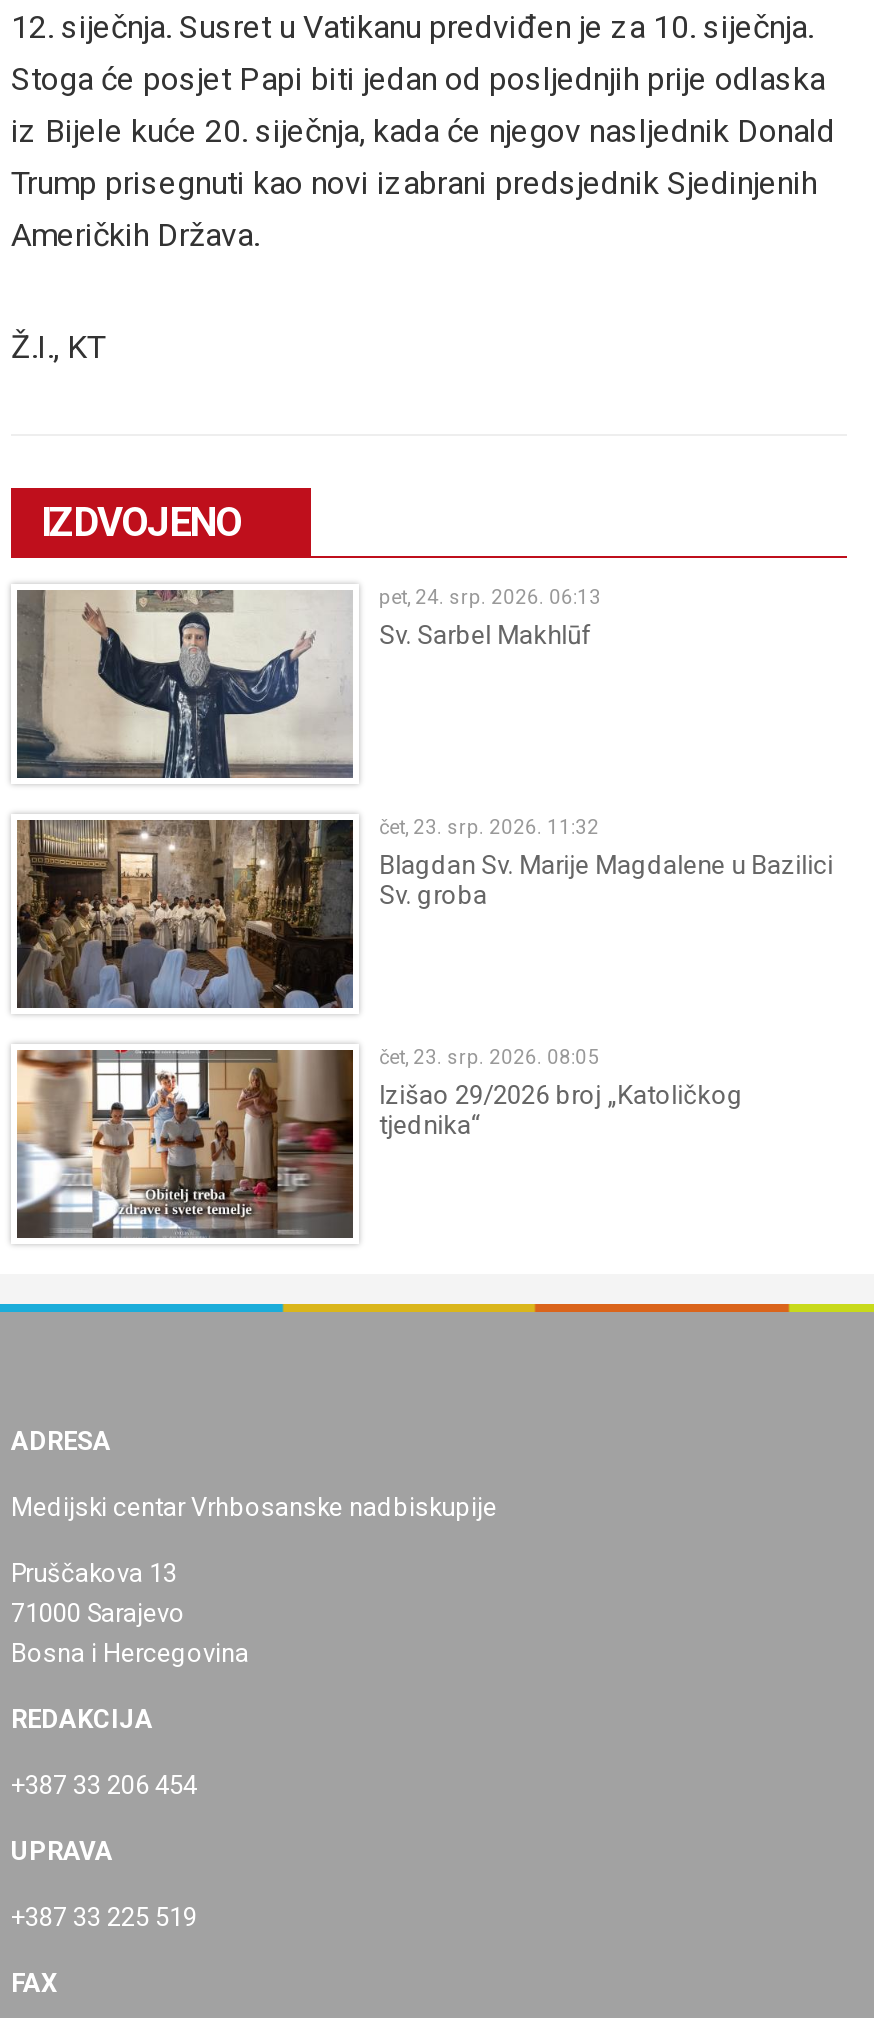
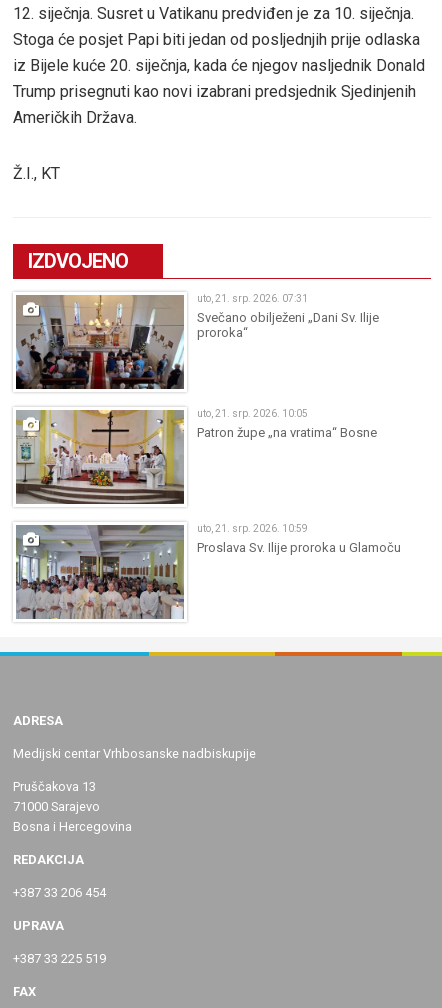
[15,585,601,780] [image] | pet, 24. srp. 2026. 06:13 | Sv. Sarbel Makhlūf -> [16,293,379,390] [image] | uto, 21. srp. 2026. 07:31 | Svečano obilježeni „Dani Sv. Ilije | proroka“
[17,815,833,1010] [image] | čet, 23. srp. 2026. 11:32 | Blagdan Sv. Marije Magdalene u Bazilici | Sv. groba -> [16,408,377,505] [image] | uto, 21. srp. 2026. 10:05 | Patron župe „na vratima“ Bosne
[15,1046,743,1240] [image] | čet, 23. srp. 2026. 08:05 | Izišao 29/2026 broj „Katoličkog | tjednika“ -> [15,523,401,619] [image] | uto, 21. srp. 2026. 10:59 | Proslava Sv. Ilije proroka u Glamoču

